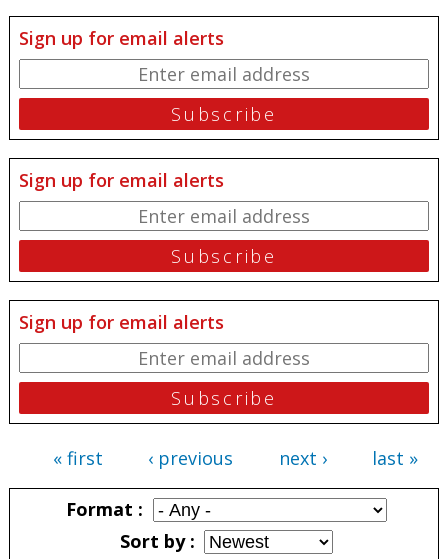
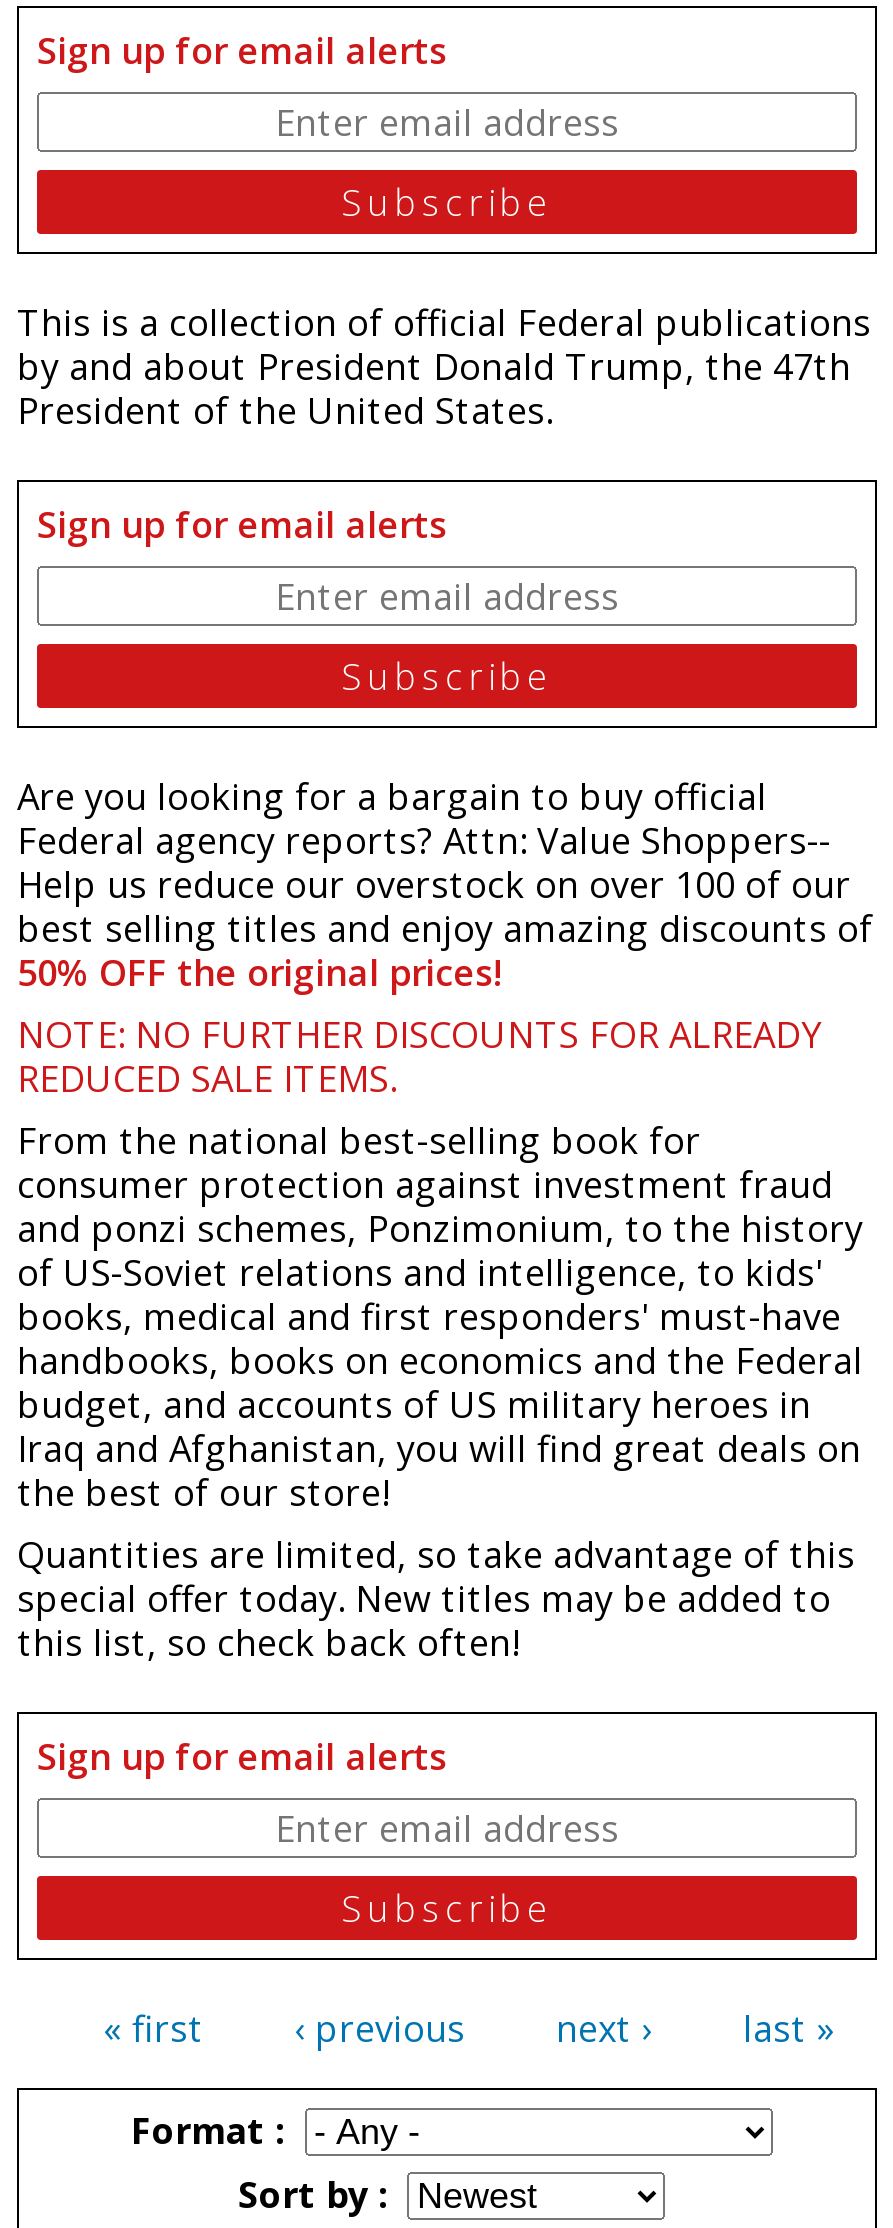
none -> [17,297,871,433] This is a collection of official Federal publications | by and about President Donald Trump, the 47th | President of the United States.
none -> [17,771,873,1665] Are you looking for a bargain to buy official | Federal agency reports? Attn: Value Shoppers-- | Help us reduce our overstock on over 100 of our | best selling titles and enjoy amazing discounts of | 50% OFF the original prices! | NOTE: NO FURTHER DISCOUNTS FOR ALREADY | REDUCED SALE ITEMS. | From the national best-selling book for | consumer protection against investment fraud | and ponzi schemes, Ponzimonium, to the history | of US-Soviet relations and intelligence, to kids' | books, medical and first responders' must-have | handbooks, books on economics and the Federal | budget, and accounts of US military heroes in | Iraq and Afghanistan, you will find great deals on | the best of our store! | Quantities are limited, so take advantage of this | special offer today. New titles may be added to | this list, so check back often!

